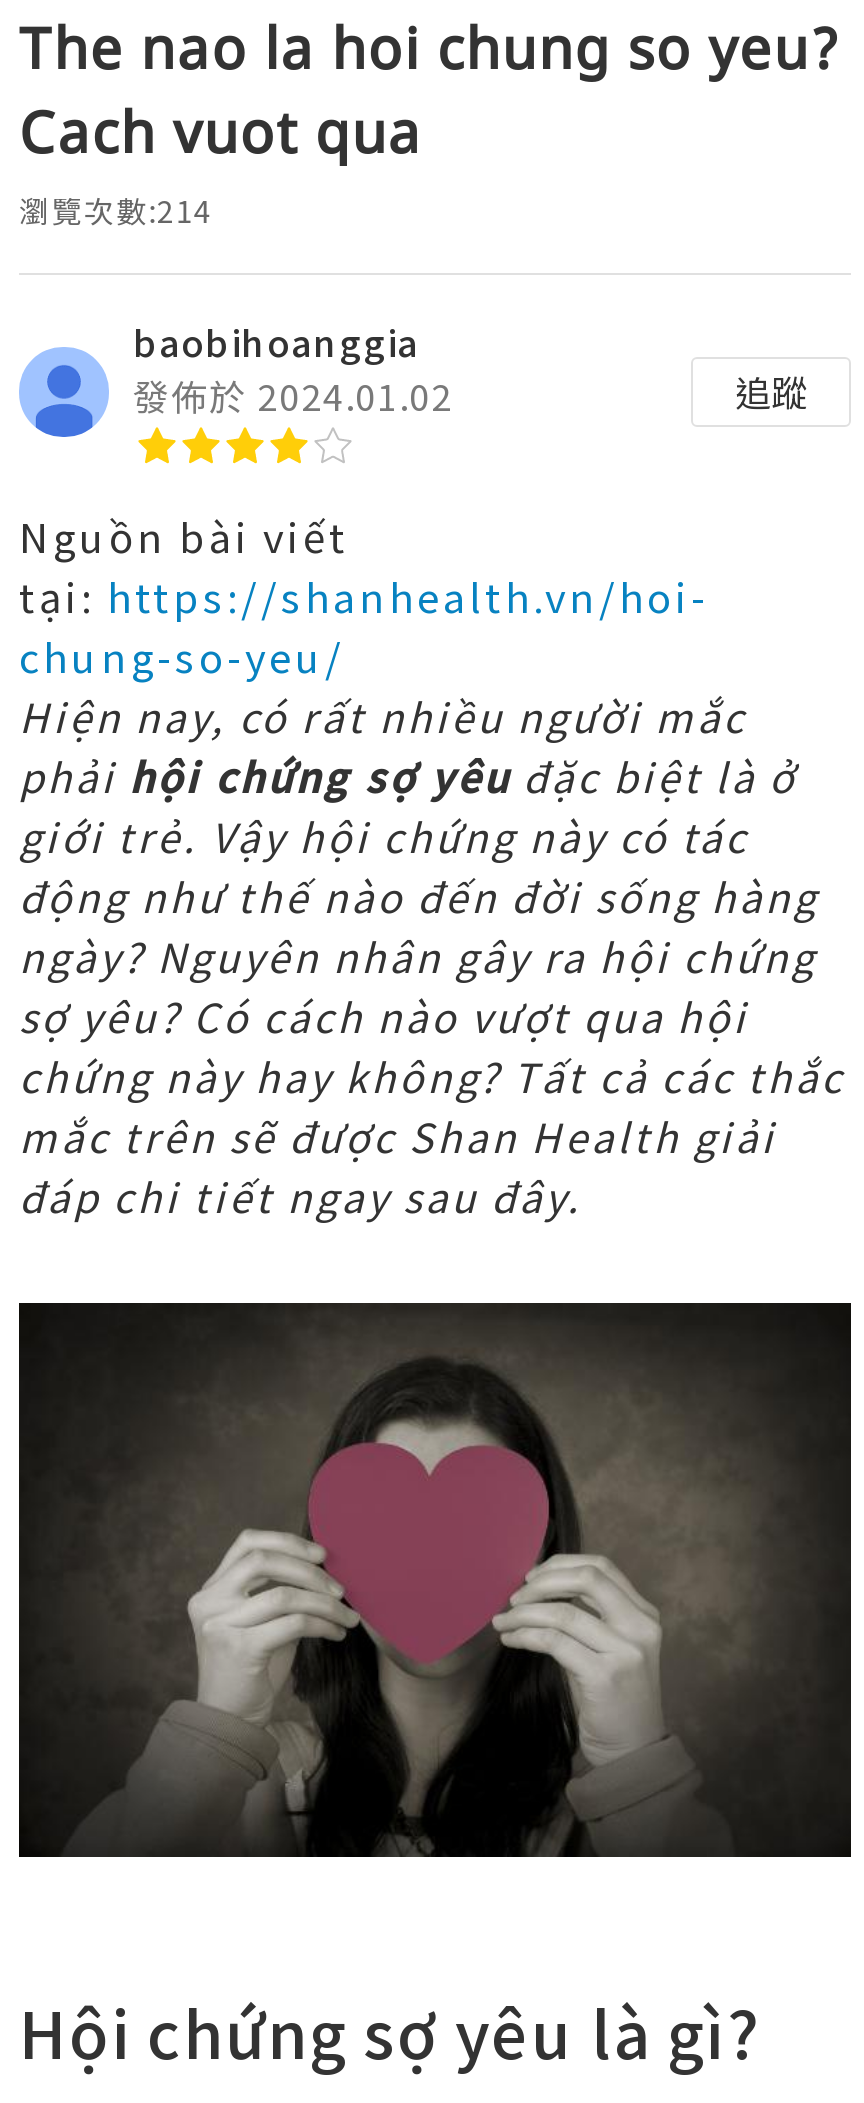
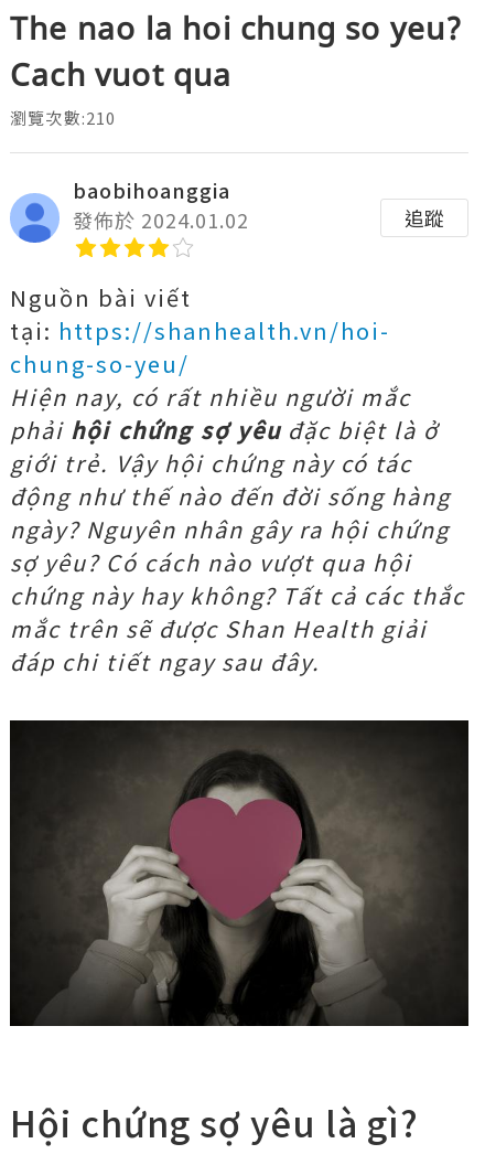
[19,189,212,231] 瀏覽次數:214 -> [10,106,116,129] 瀏覽次數:210

